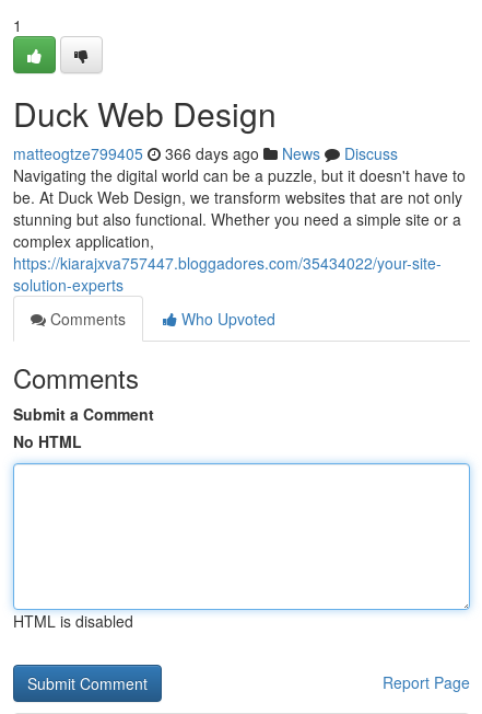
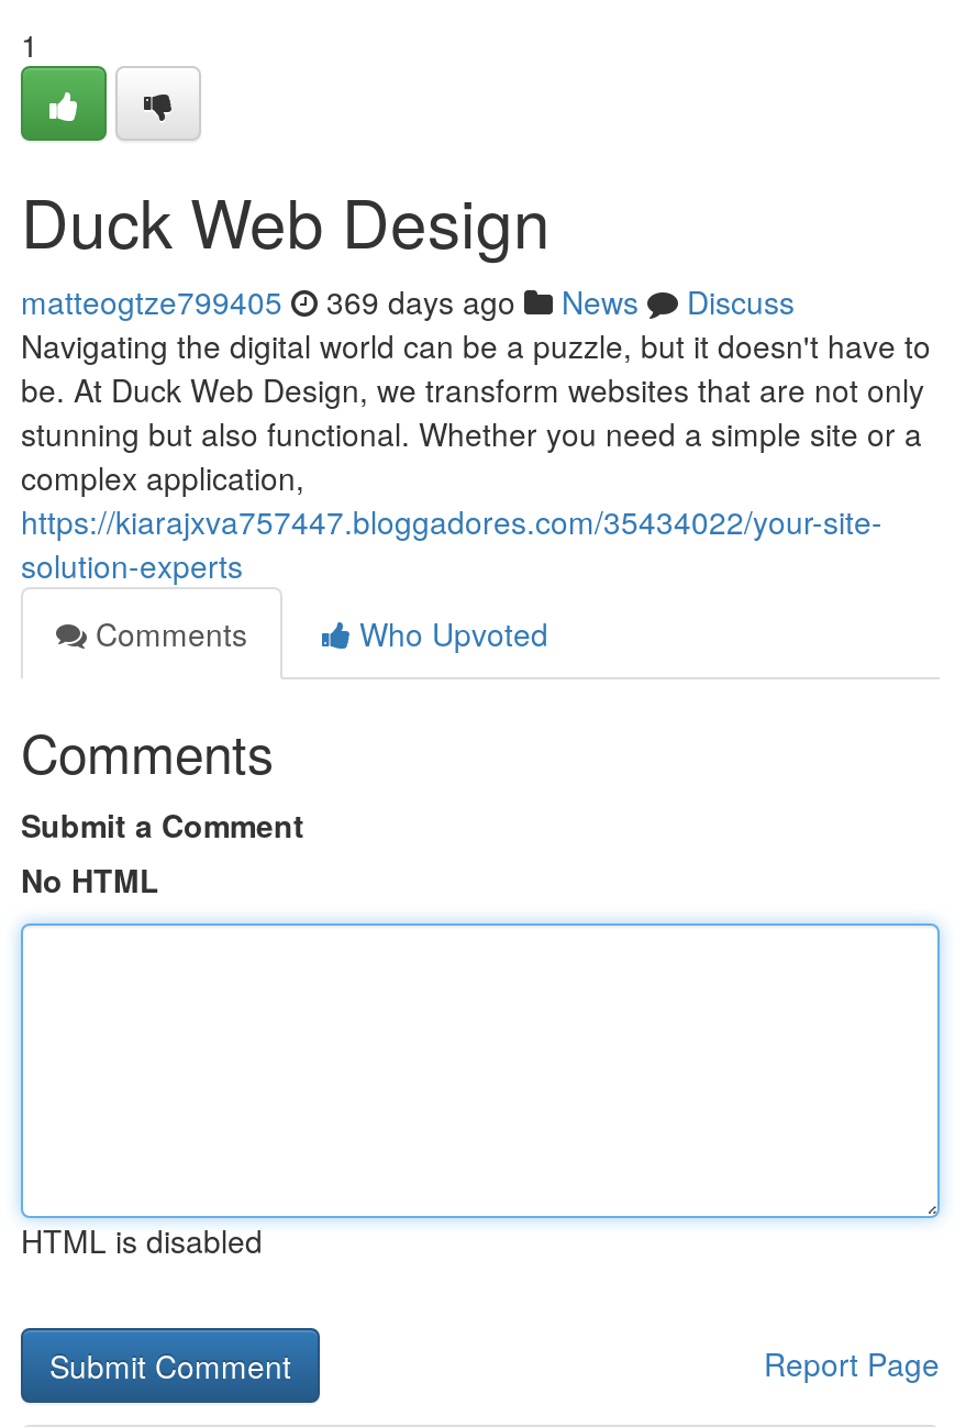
[13,142,398,164] matteogtze799405 366 days ago News Discuss -> [21,279,795,323] matteogtze799405 369 days ago News Discuss

